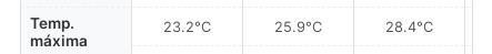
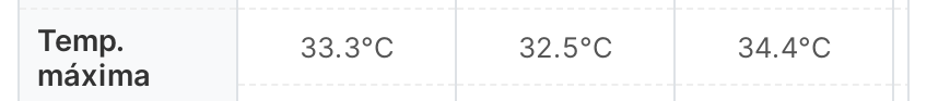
[163,18,211,35] 23.2°C -> [300,30,394,63] 33.3°C
[274,18,322,35] 25.9°C -> [518,30,612,63] 32.5°C
[385,18,433,35] 28.4°C -> [737,30,831,63] 34.4°C

